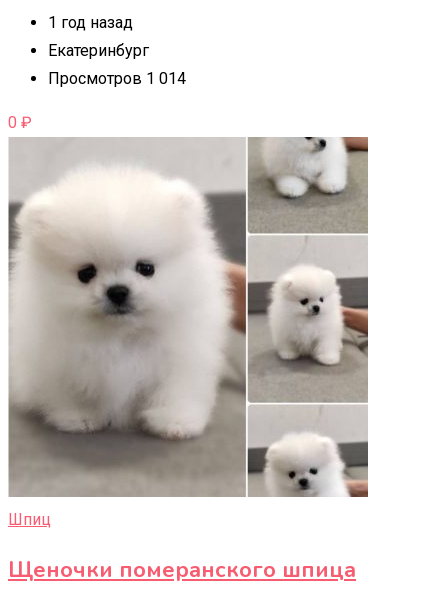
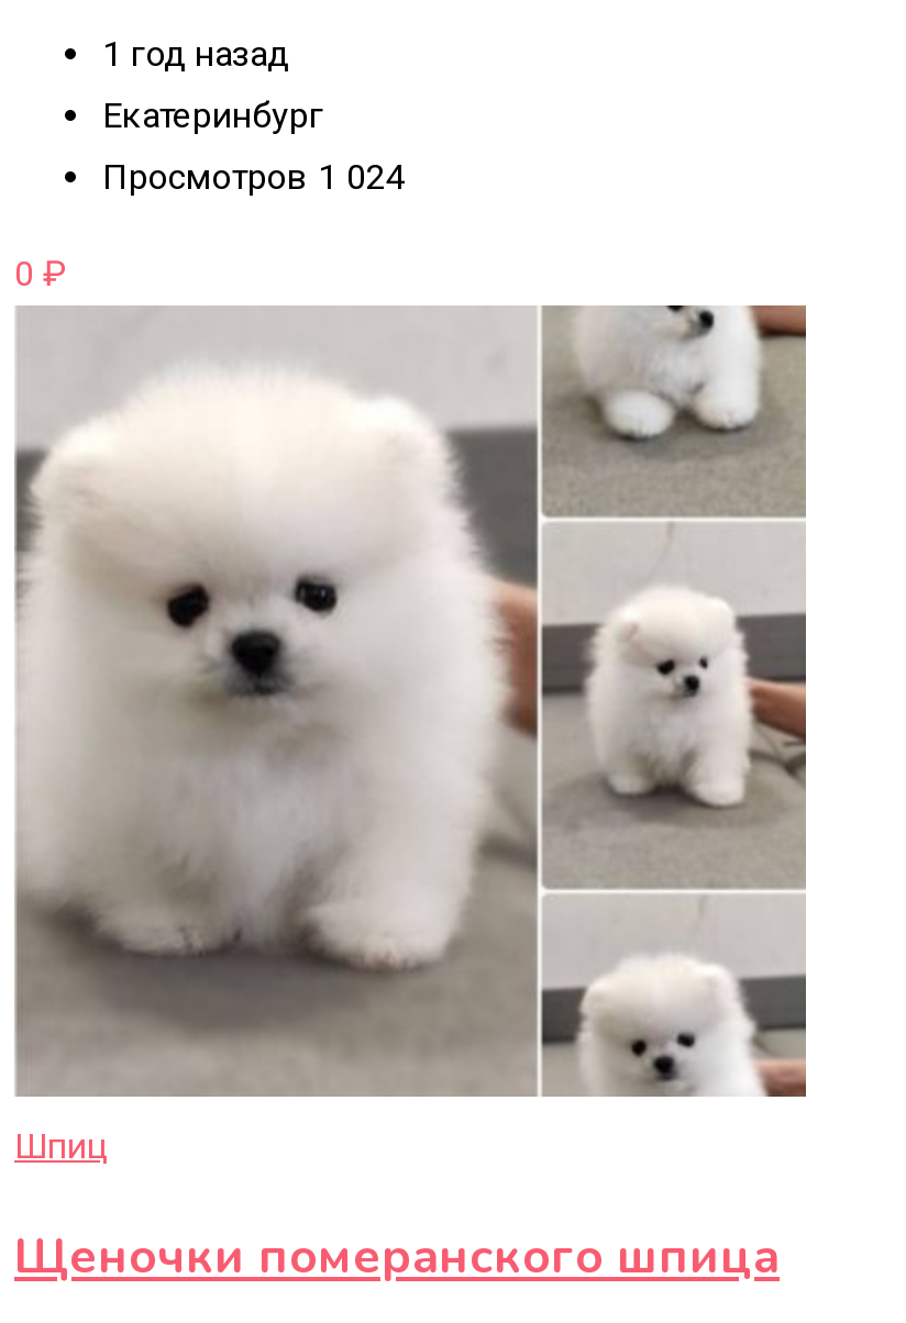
[48,68,186,87] Просмотров 1 014 -> [102,155,406,197] Просмотров 1 024

